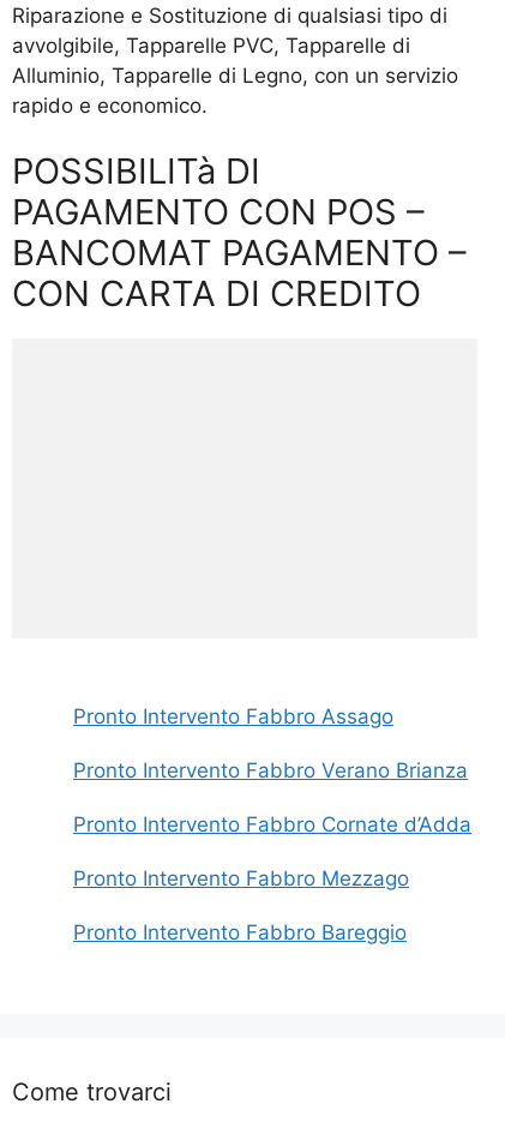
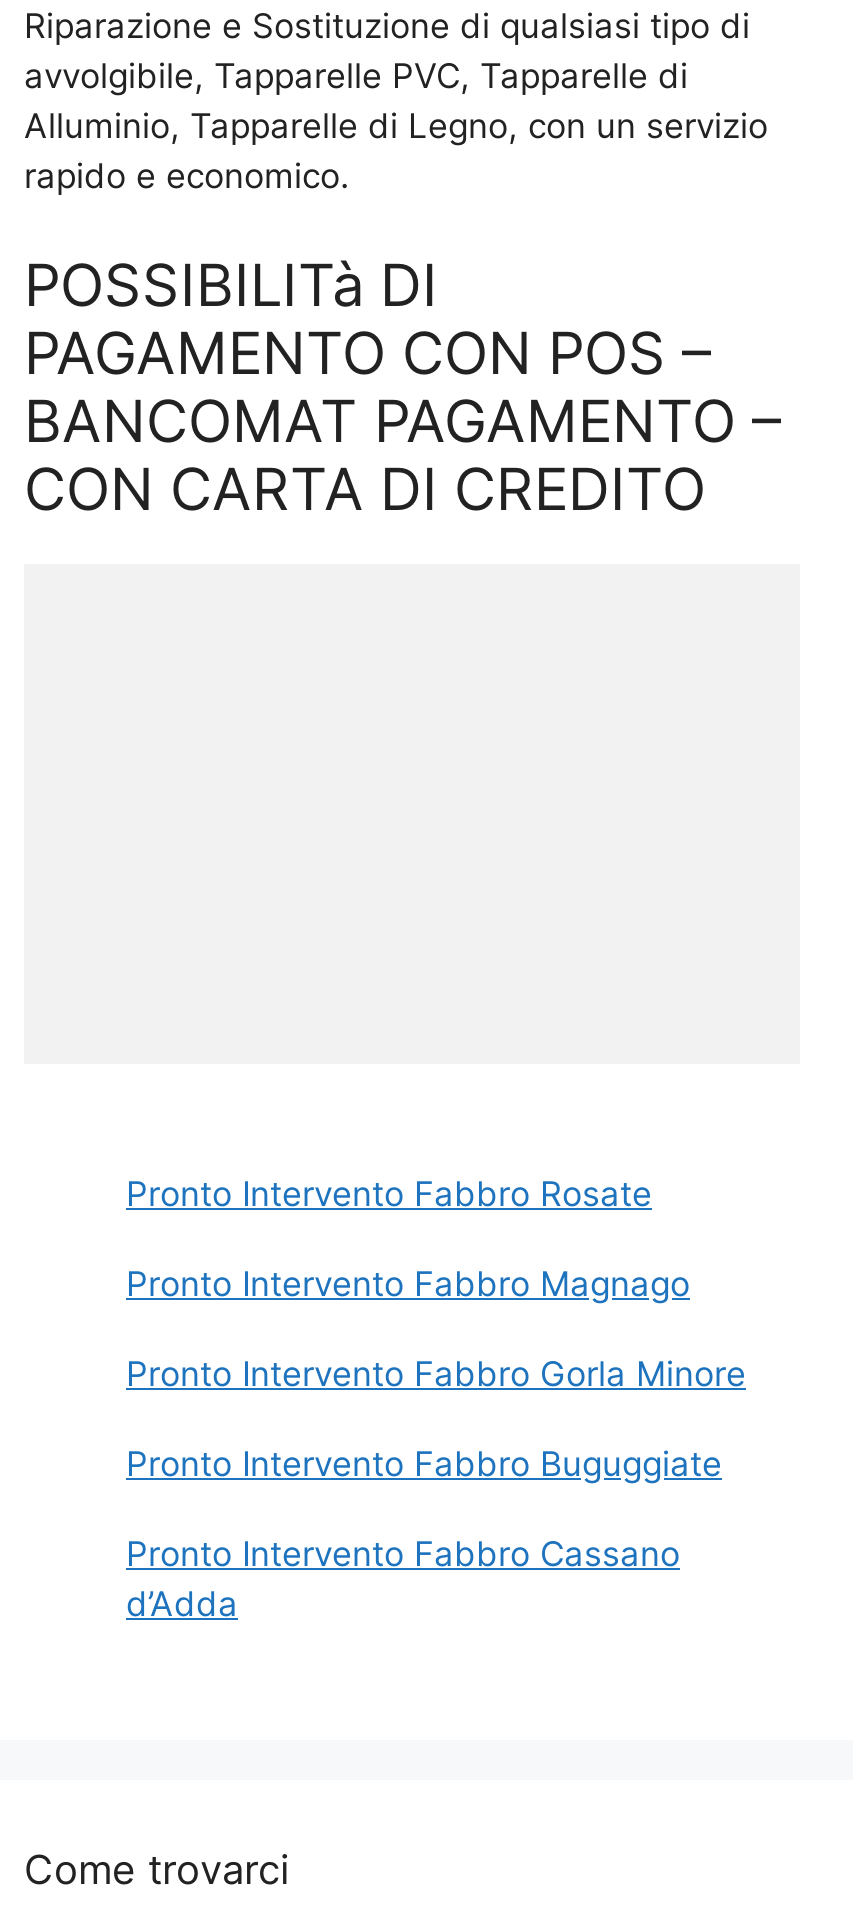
[73,704,393,728] Pronto Intervento Fabbro Assago -> [126,1173,652,1213] Pronto Intervento Fabbro Rosate
[73,758,468,782] Pronto Intervento Fabbro Verano Brianza -> [126,1263,690,1303] Pronto Intervento Fabbro Magnago
[73,812,471,836] Pronto Intervento Fabbro Cornate d’Adda -> [126,1353,746,1393] Pronto Intervento Fabbro Gorla Minore
[73,866,409,890] Pronto Intervento Fabbro Mezzago -> [126,1443,722,1483] Pronto Intervento Fabbro Buguggiate
[73,920,407,944] Pronto Intervento Fabbro Bareggio -> [126,1533,680,1623] Pronto Intervento Fabbro Cassano | d’Adda

